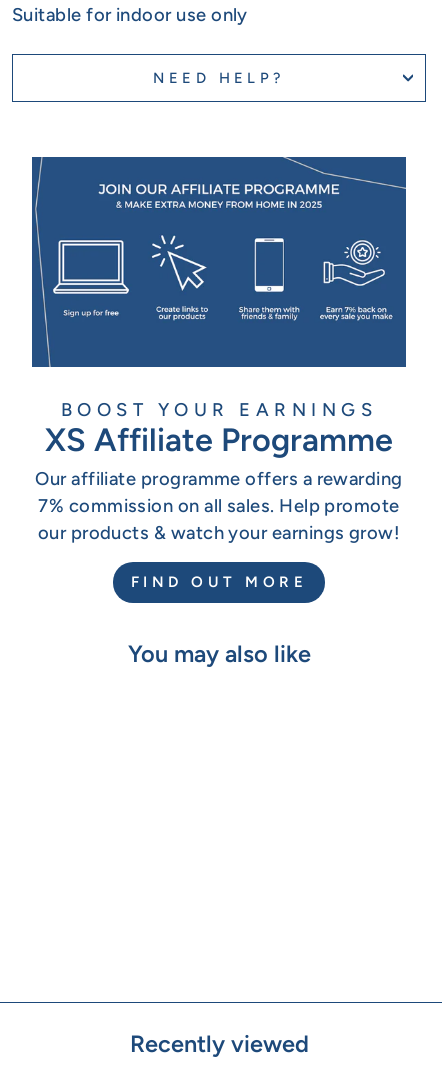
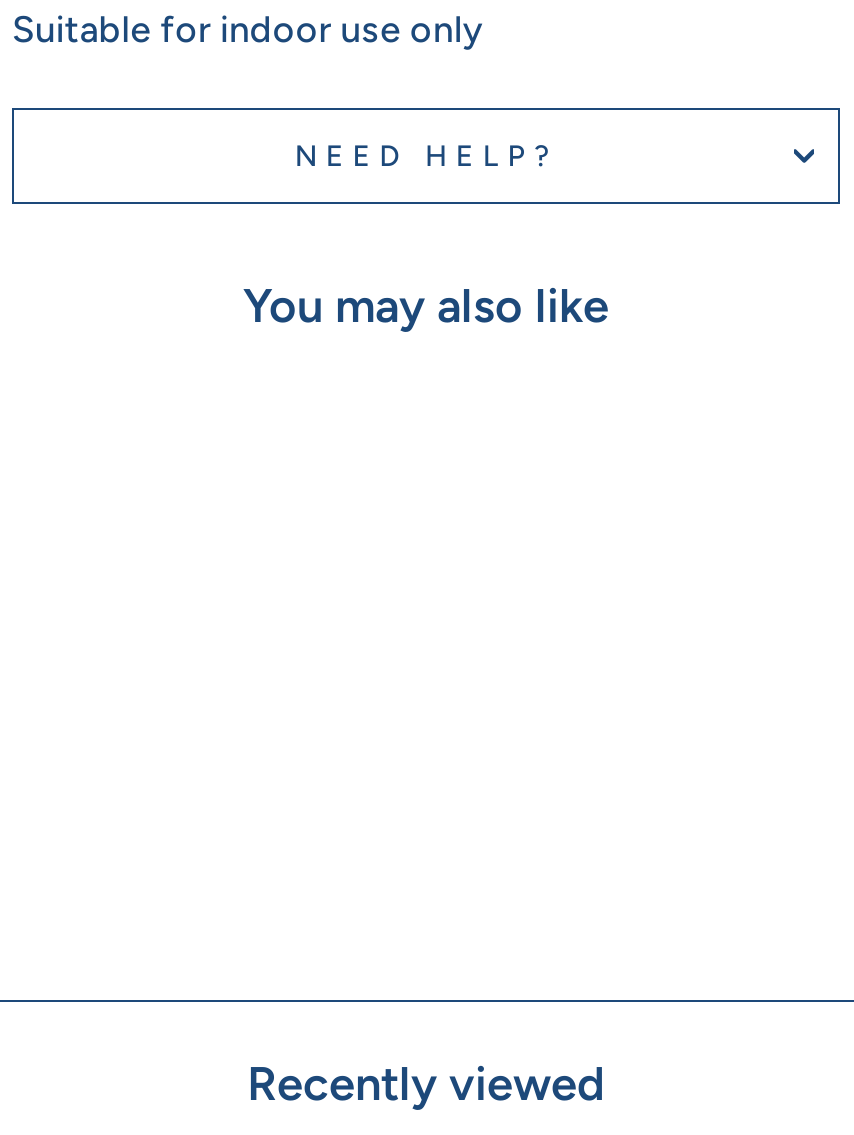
[31,156,407,591] [image] | BOOST YOUR EARNINGS | XS Affiliate Programme | Our affiliate programme offers a rewarding | 7% commission on all sales. Help promote | our products & watch your earnings grow! | FIND OUT MORE -> none

